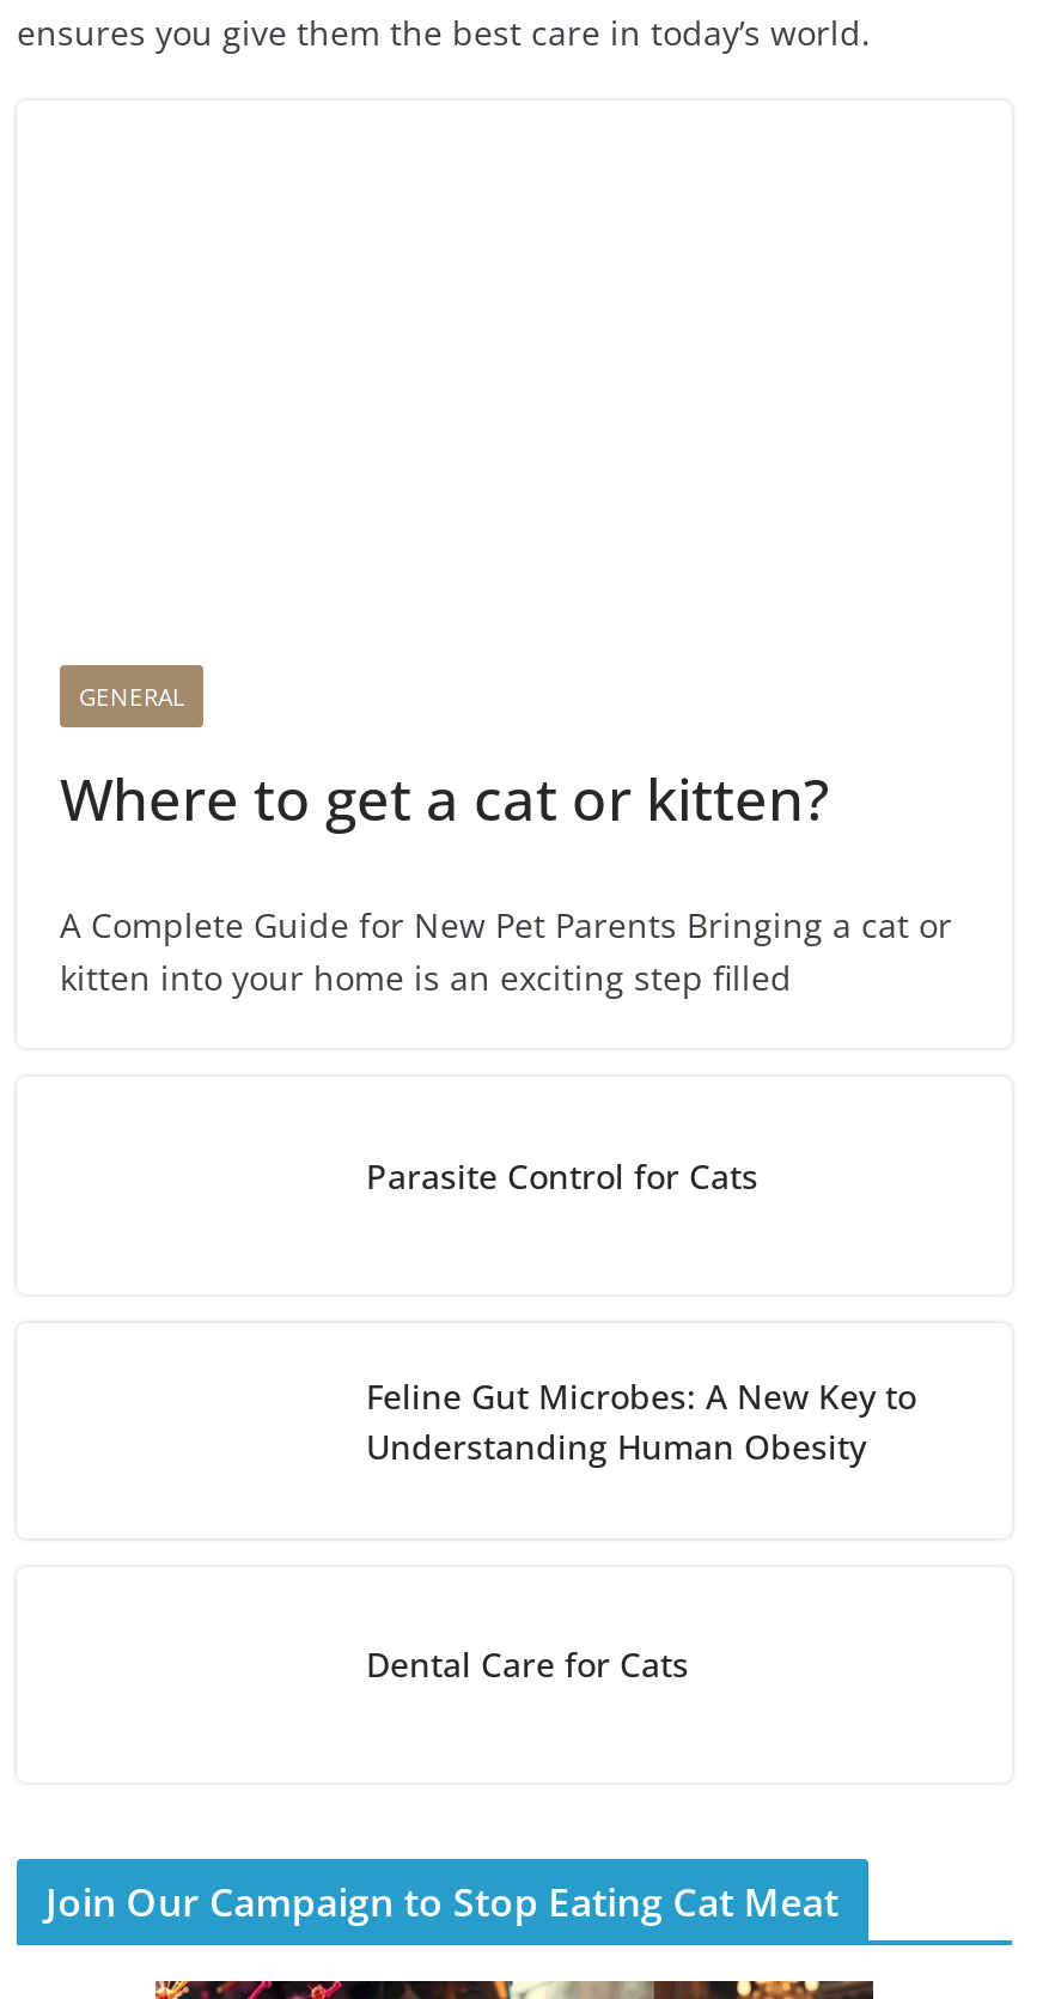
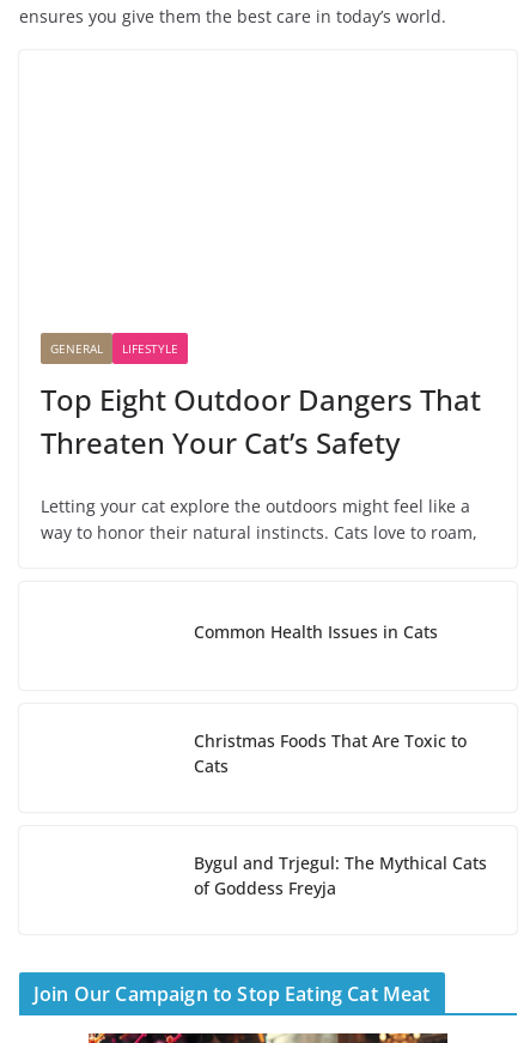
[60,759,952,1001] Where to get a cat or kitten? | A Complete Guide for New Pet Parents Bringing a cat or | kitten into your home is an exciting step filled -> [41,340,481,544] LIFESTYLE | Top Eight Outdoor Dangers That | Threaten Your Cat’s Safety | Letting your cat explore the outdoors might feel like a | way to honor their natural instincts. Cats love to roam,
[366,1153,758,1198] Parasite Control for Cats -> [194,620,438,643] Common Health Issues in Cats
[366,1372,916,1468] Feline Gut Microbes: A New Key to | Understanding Human Obesity -> [194,730,467,778] Christmas Foods That Are Toxic to | Cats
[366,1642,689,1687] Dental Care for Cats -> [194,852,487,900] Bygul and Trjegul: The Mythical Cats | of Goddess Freyja

